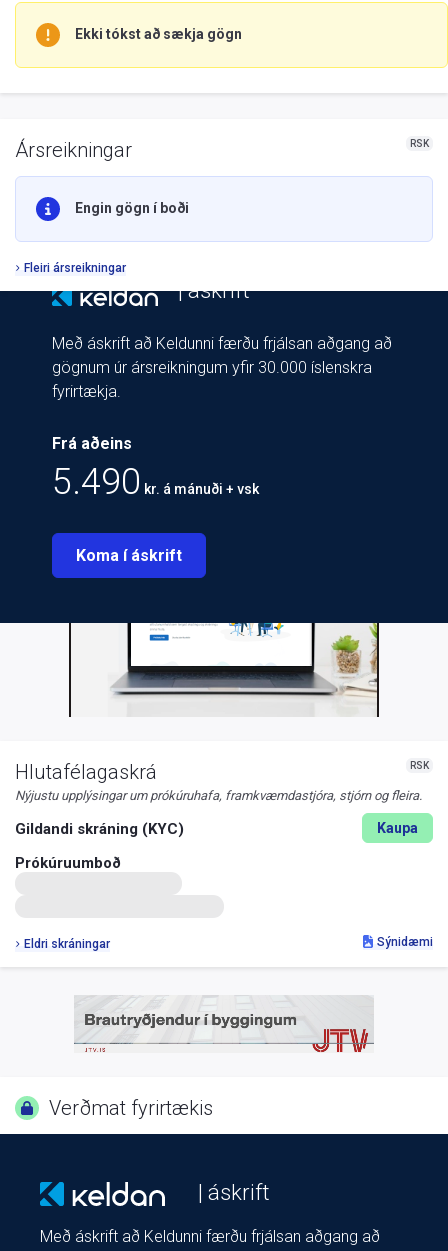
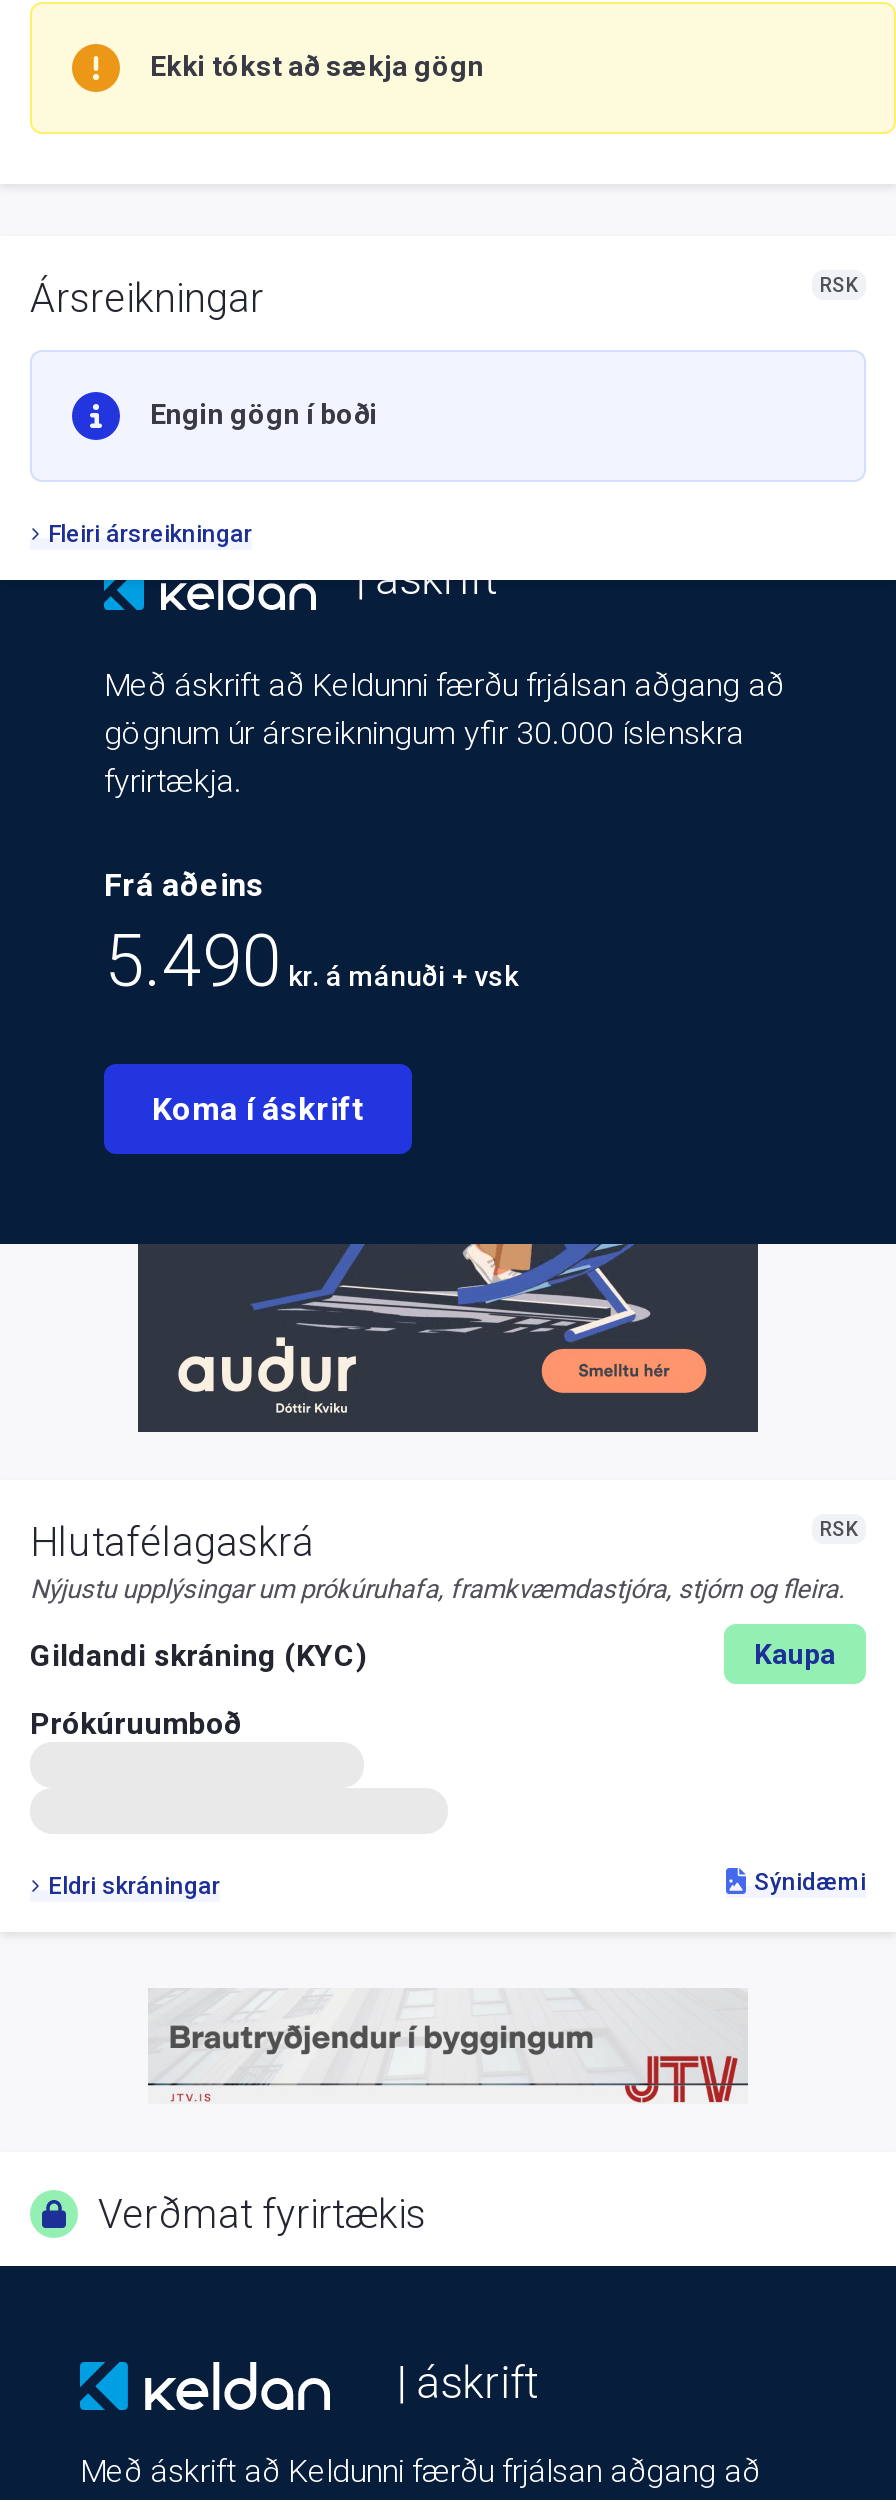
[71,622,379,717] [image] -> [140,1242,756,1434] [image]

